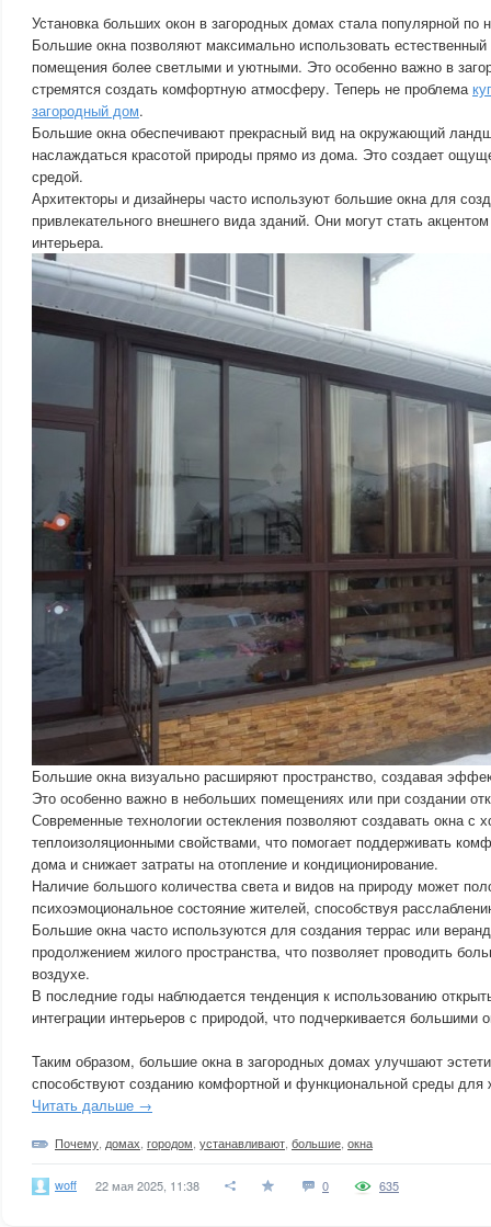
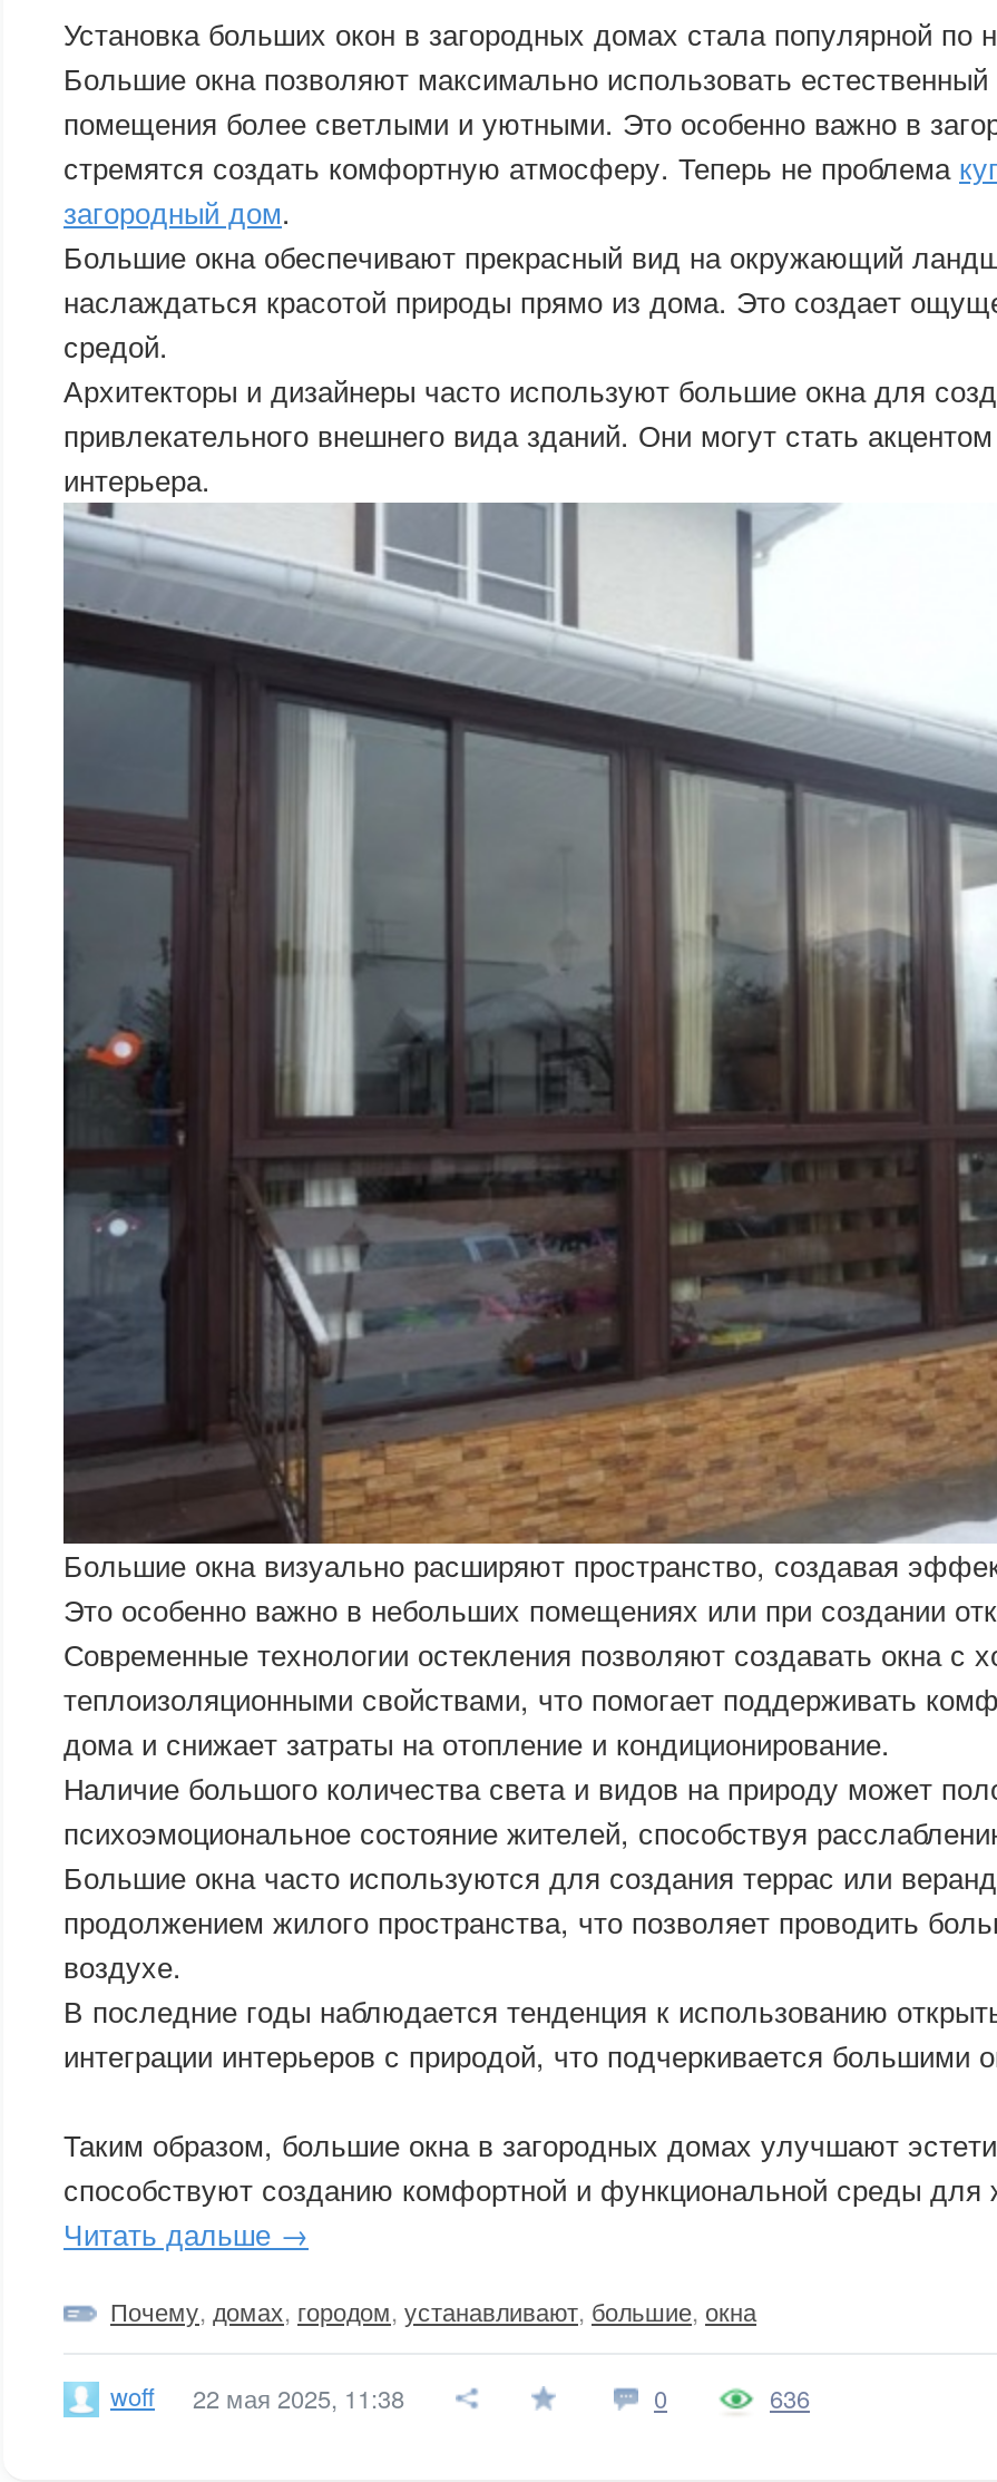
[379,1177,399,1194] 635 -> [770,2379,810,2415] 636

